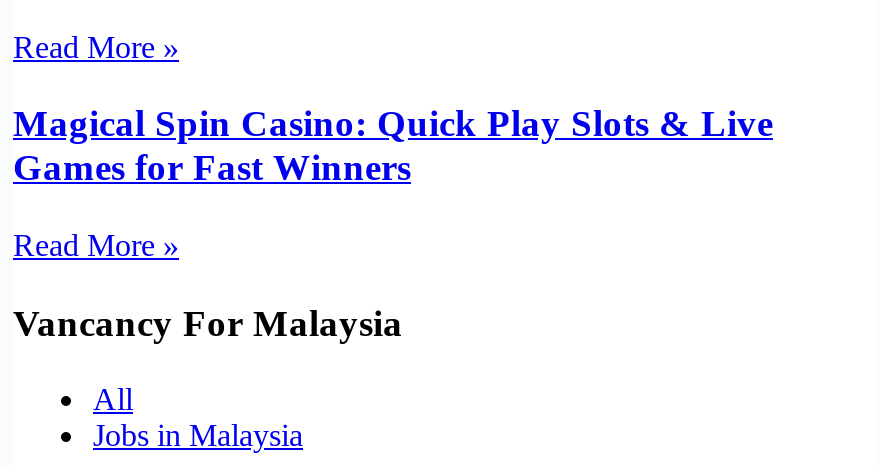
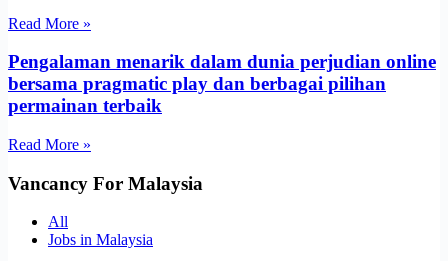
[13,103,773,189] Magical Spin Casino: Quick Play Slots & Live | Games for Fast Winners -> [8,51,436,116] Pengalaman menarik dalam dunia perjudian online | bersama pragmatic play dan berbagai pilihan | permainan terbaik

